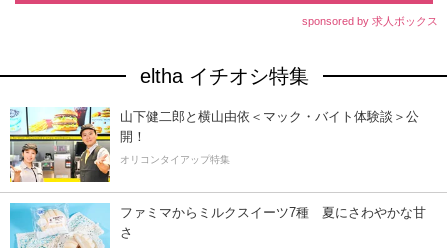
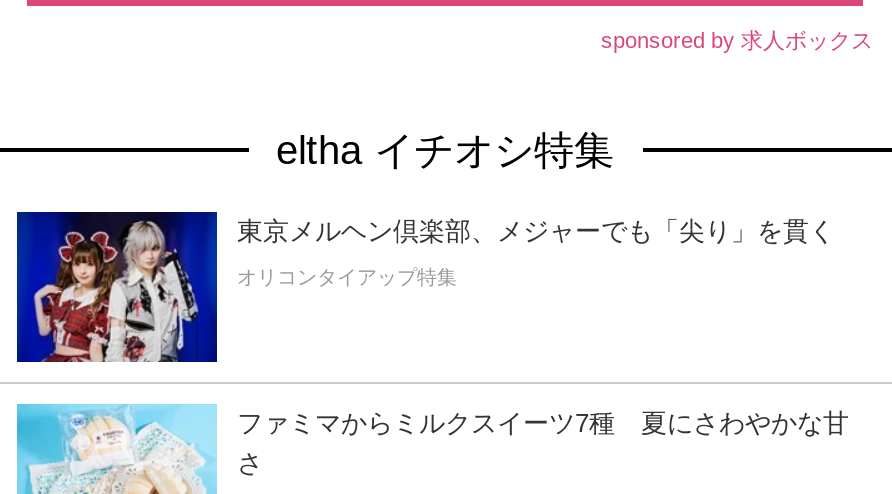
[9,106,419,183] [image] | 山下健二郎と横山由依＜マック・バイト体験談＞公 | 開！ -> [15,210,835,364] [image] | 東京メルヘン倶楽部、メジャーでも「尖り」を貫く
moved [120,154,230,165] -> [237,266,457,288]: オリコンタイアップ特集

